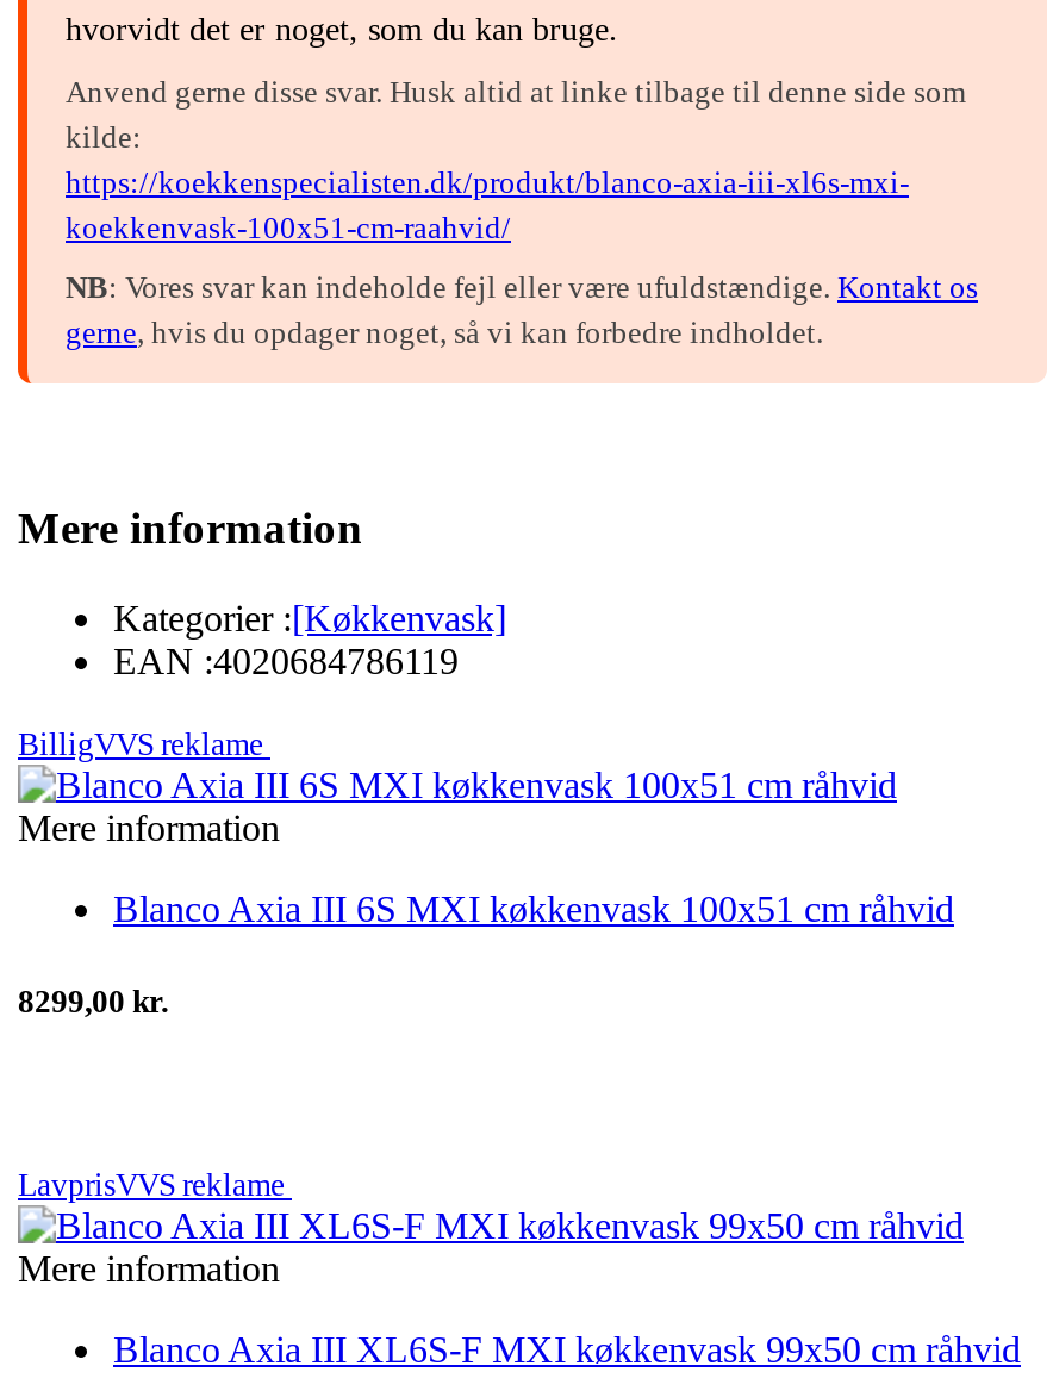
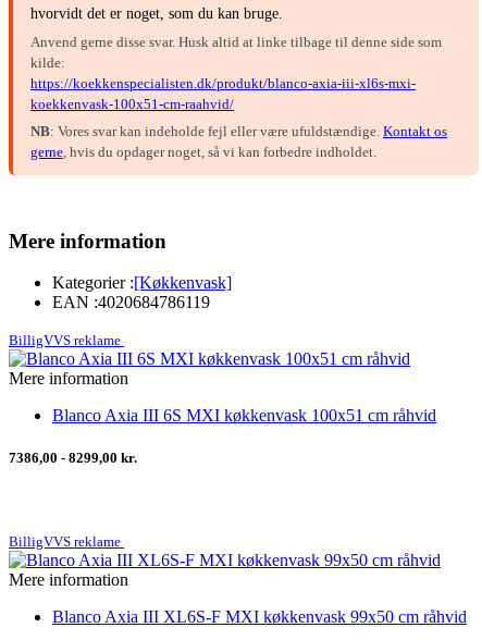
[18,985,168,1021] 8299,00 kr. -> [9,450,137,466] 7386,00 - 8299,00 kr.
[18,1166,292,1202] LavprisVVS reklame -> [9,533,124,549] BilligVVS reklame

